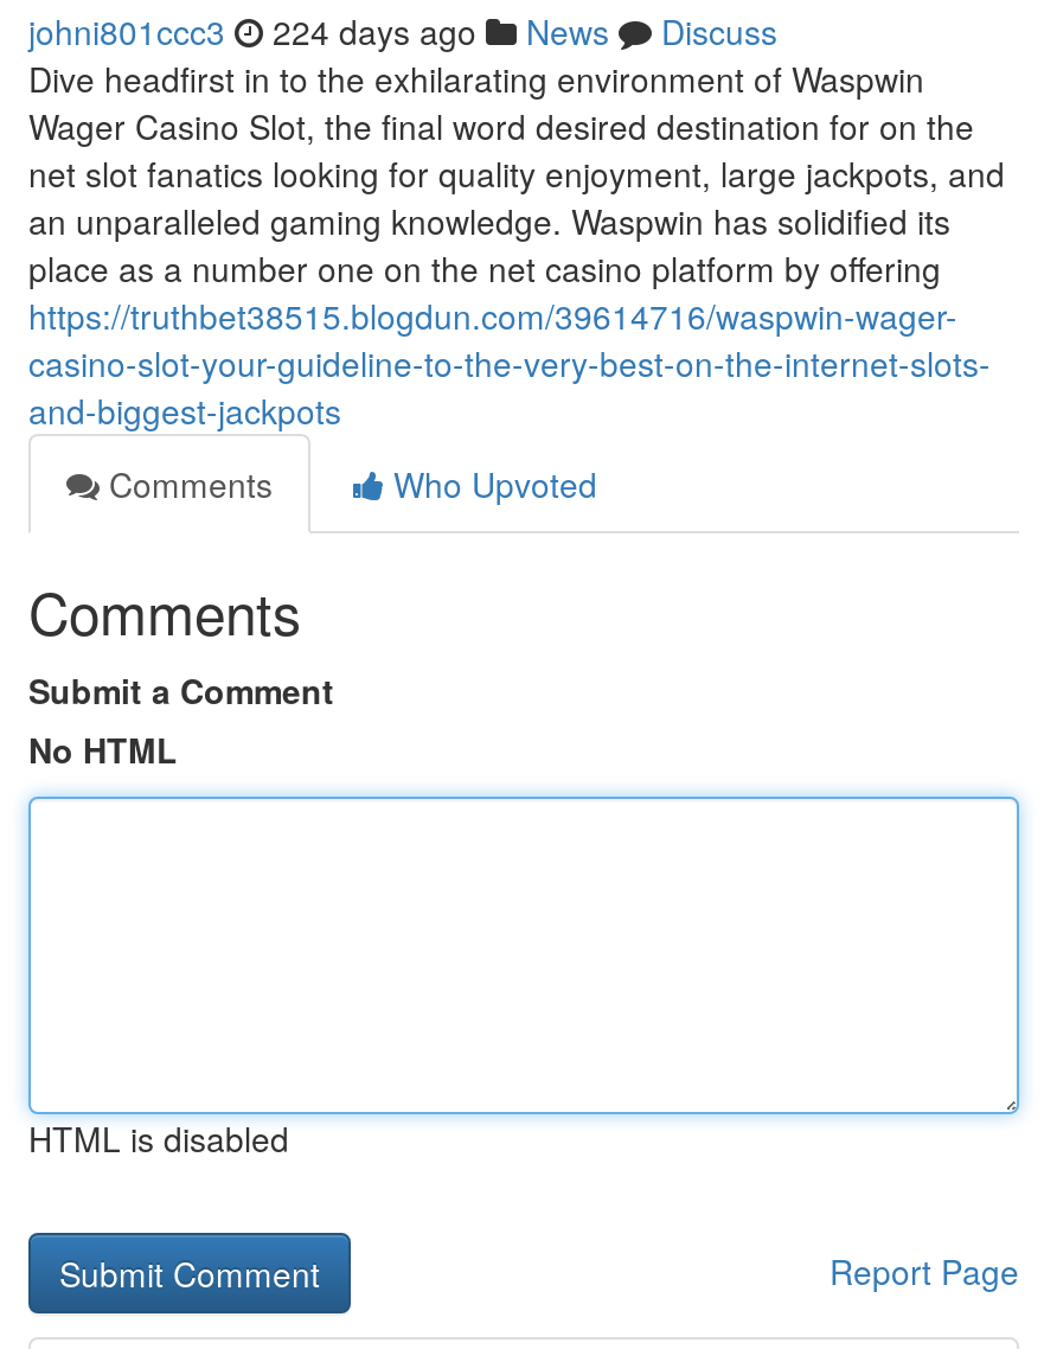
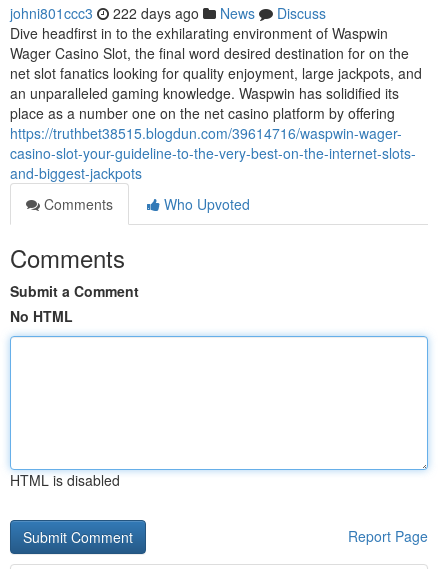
[28,7,777,55] johni801ccc3 224 days ago News Discuss -> [10,3,326,23] johni801ccc3 222 days ago News Discuss

